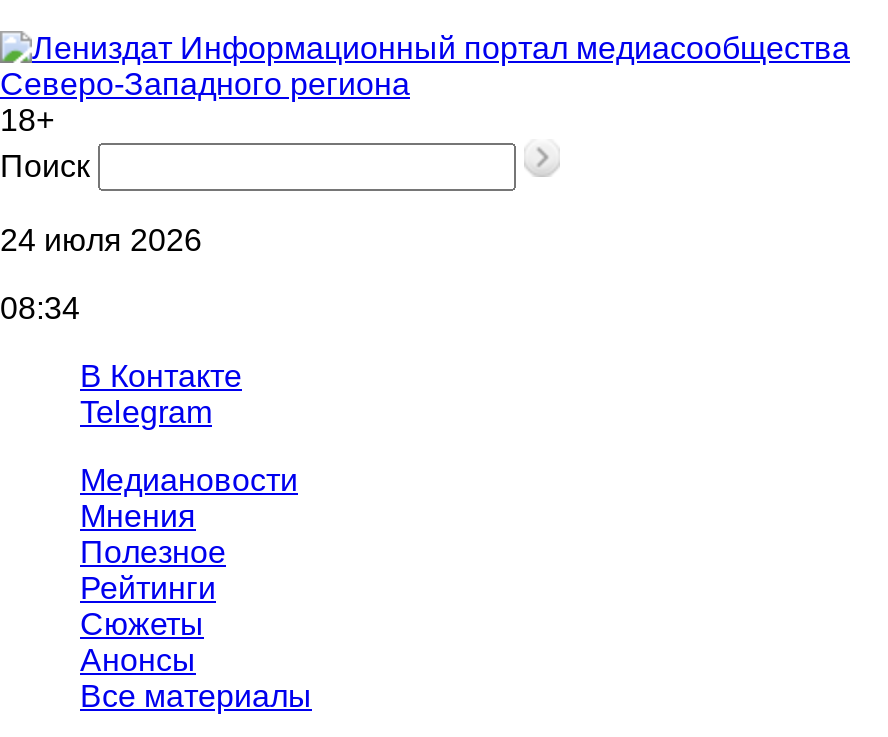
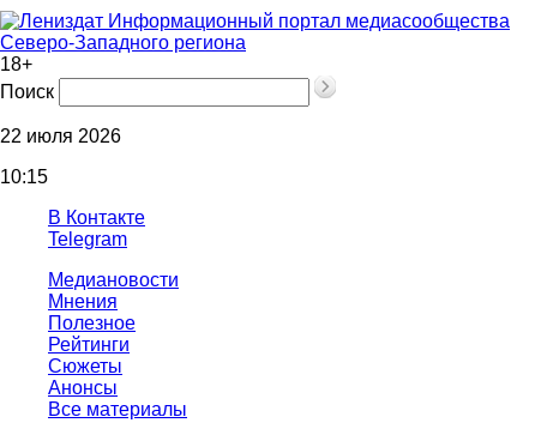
[0,223,202,257] 24 июля 2026 -> [0,126,121,146] 22 июля 2026
[0,291,80,325] 08:34 -> [0,167,48,187] 10:15

